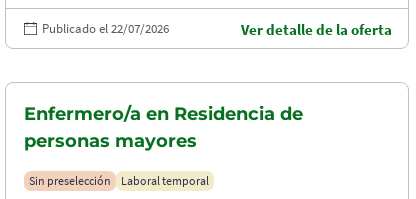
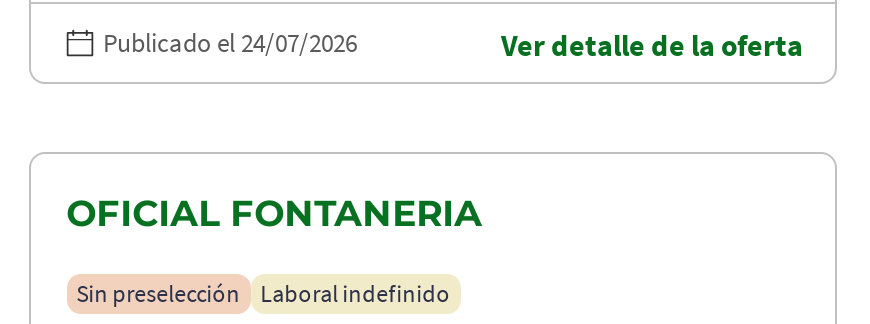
[42,20,169,37] Publicado el 22/07/2026 -> [103,27,357,61] Publicado el 24/07/2026
[24,103,303,152] Enfermero/a en Residencia de | personas mayores -> [66,193,482,237] OFICIAL FONTANERIA
[121,173,209,188] Laboral temporal -> [260,279,450,309] Laboral indefinido

